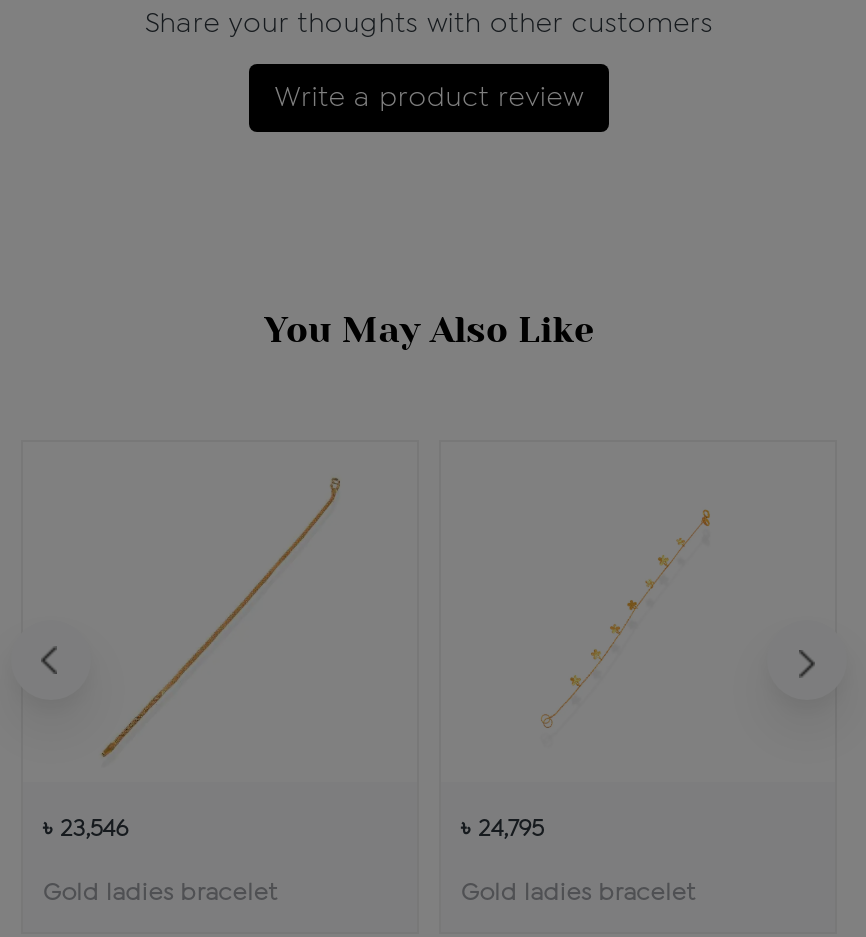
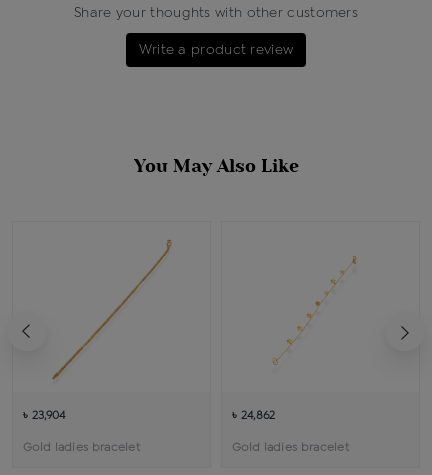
[43,820,128,840] ৳ 23,546 -> [23,411,65,421] ৳ 23,904
[461,820,544,840] ৳ 24,795 -> [232,411,275,421] ৳ 24,862

